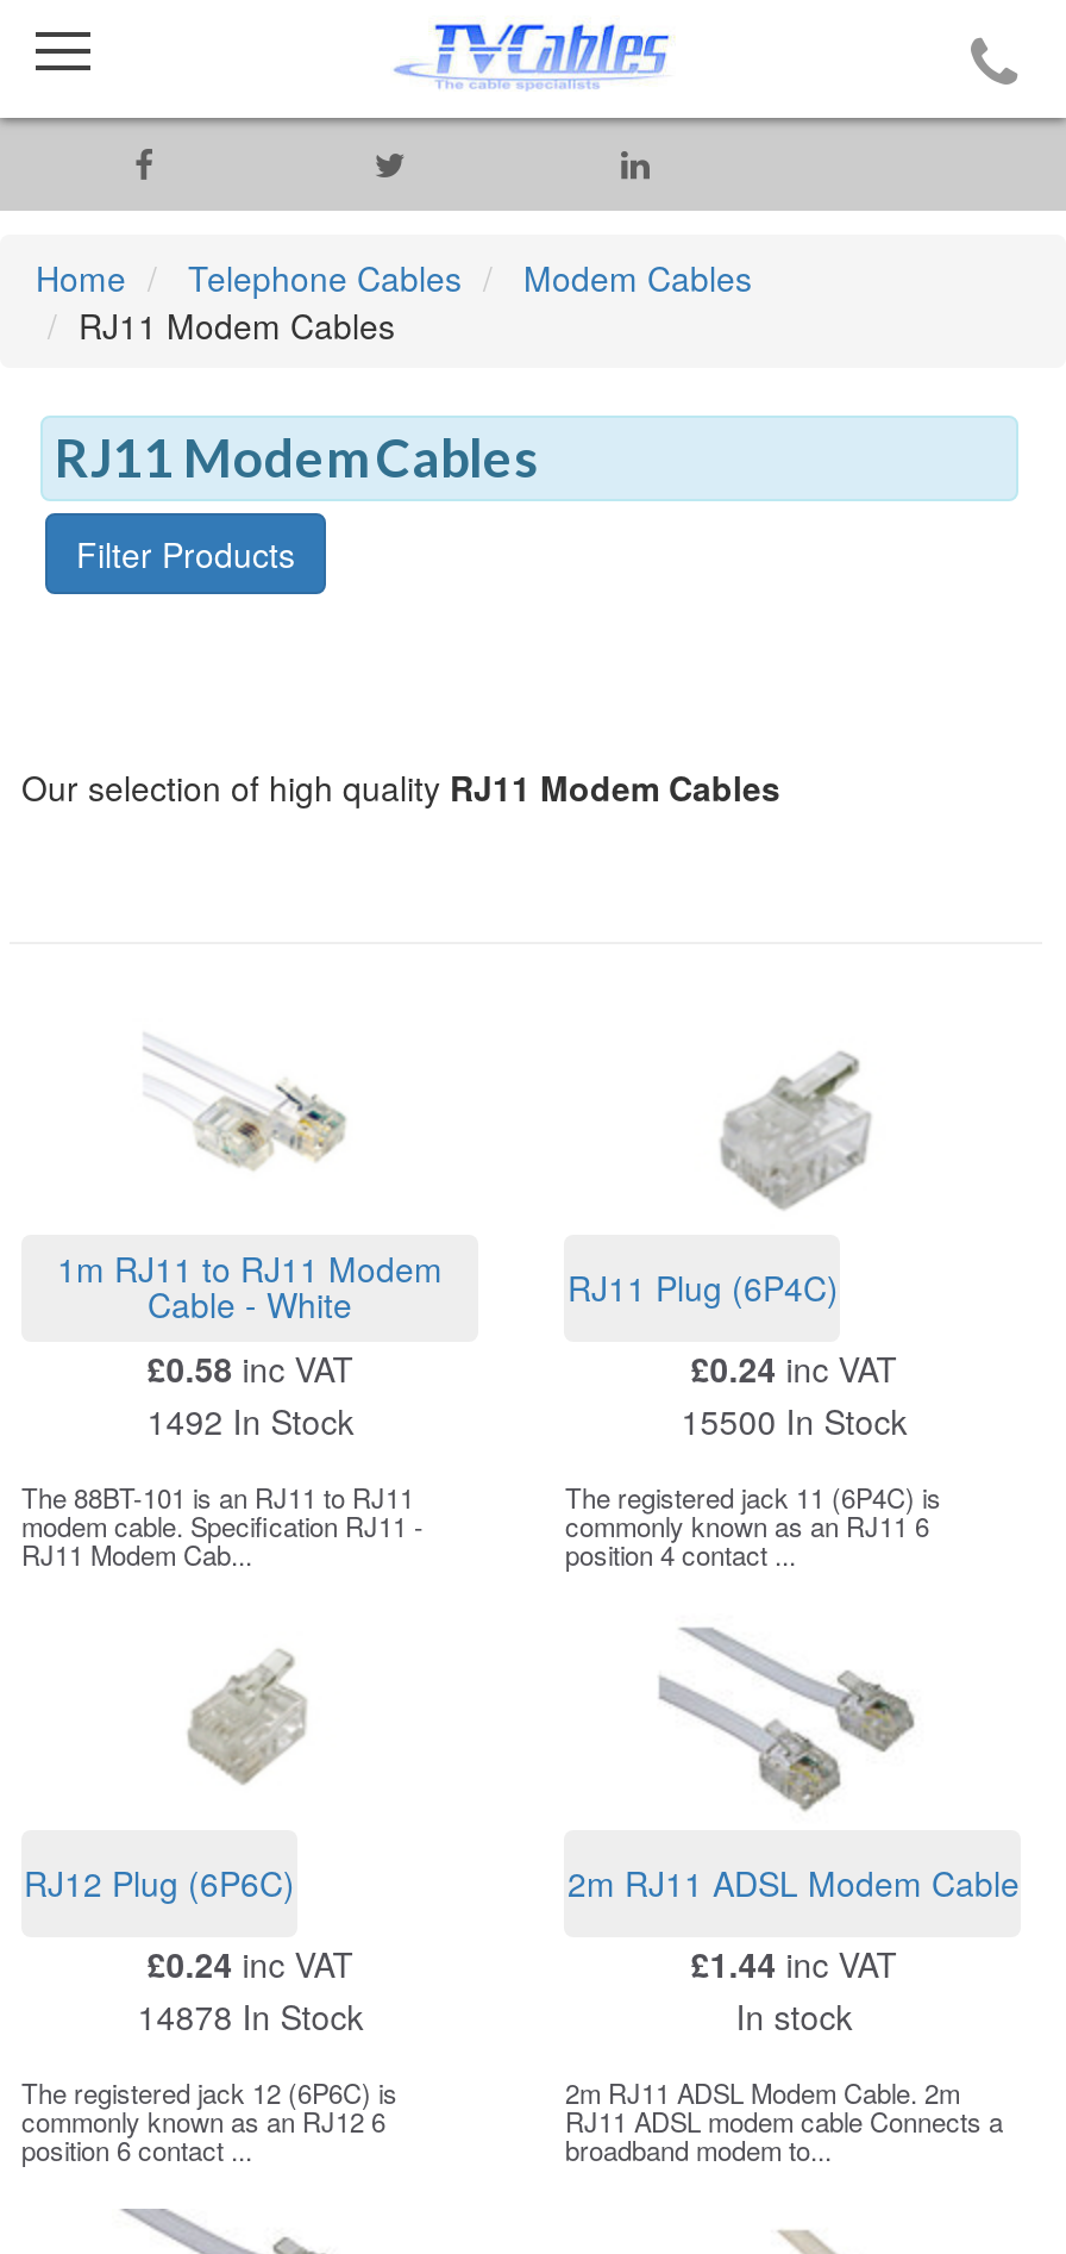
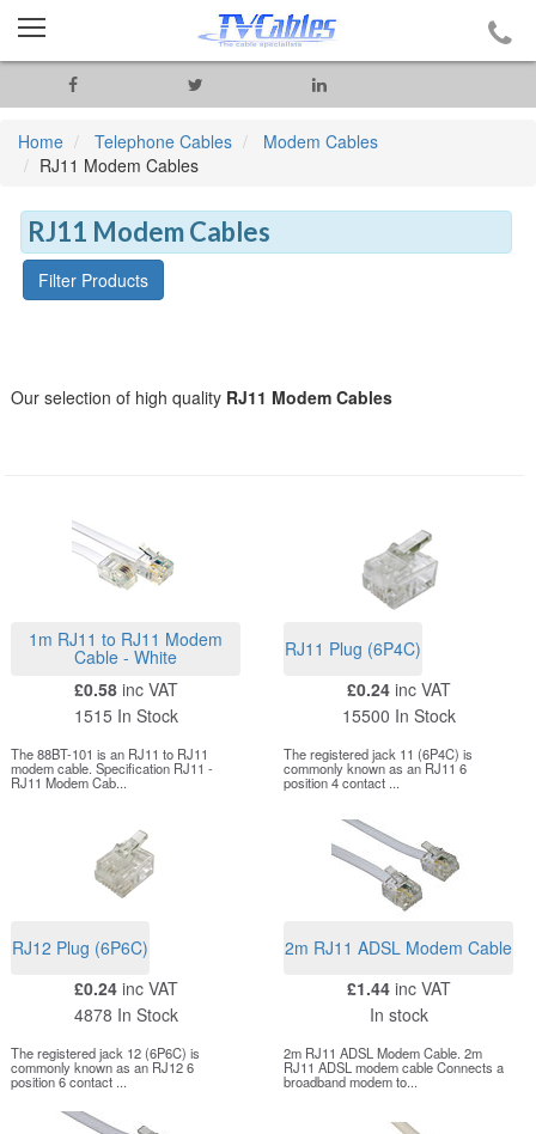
[147,1397,354,1444] 1492 In Stock -> [74,703,178,727] 1515 In Stock
[138,1992,364,2040] 14878 In Stock -> [74,1002,178,1026] 4878 In Stock

